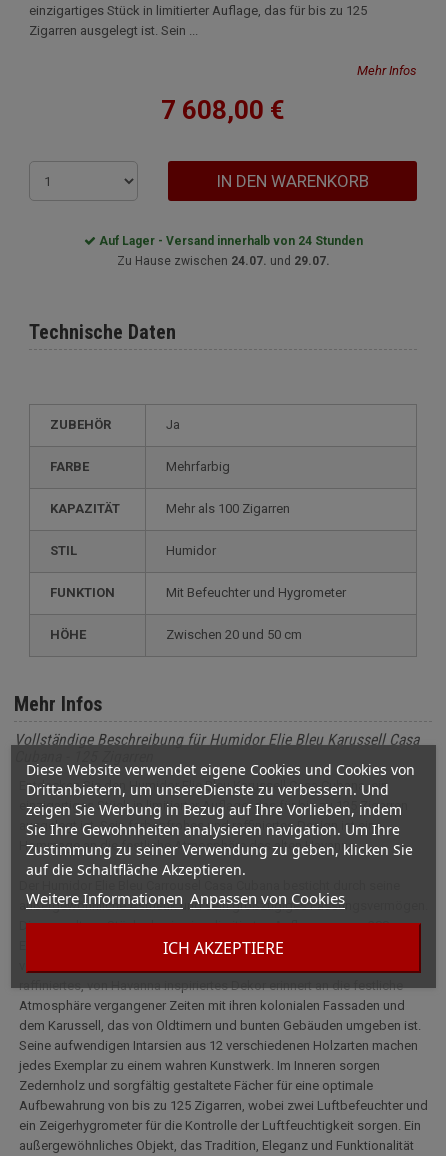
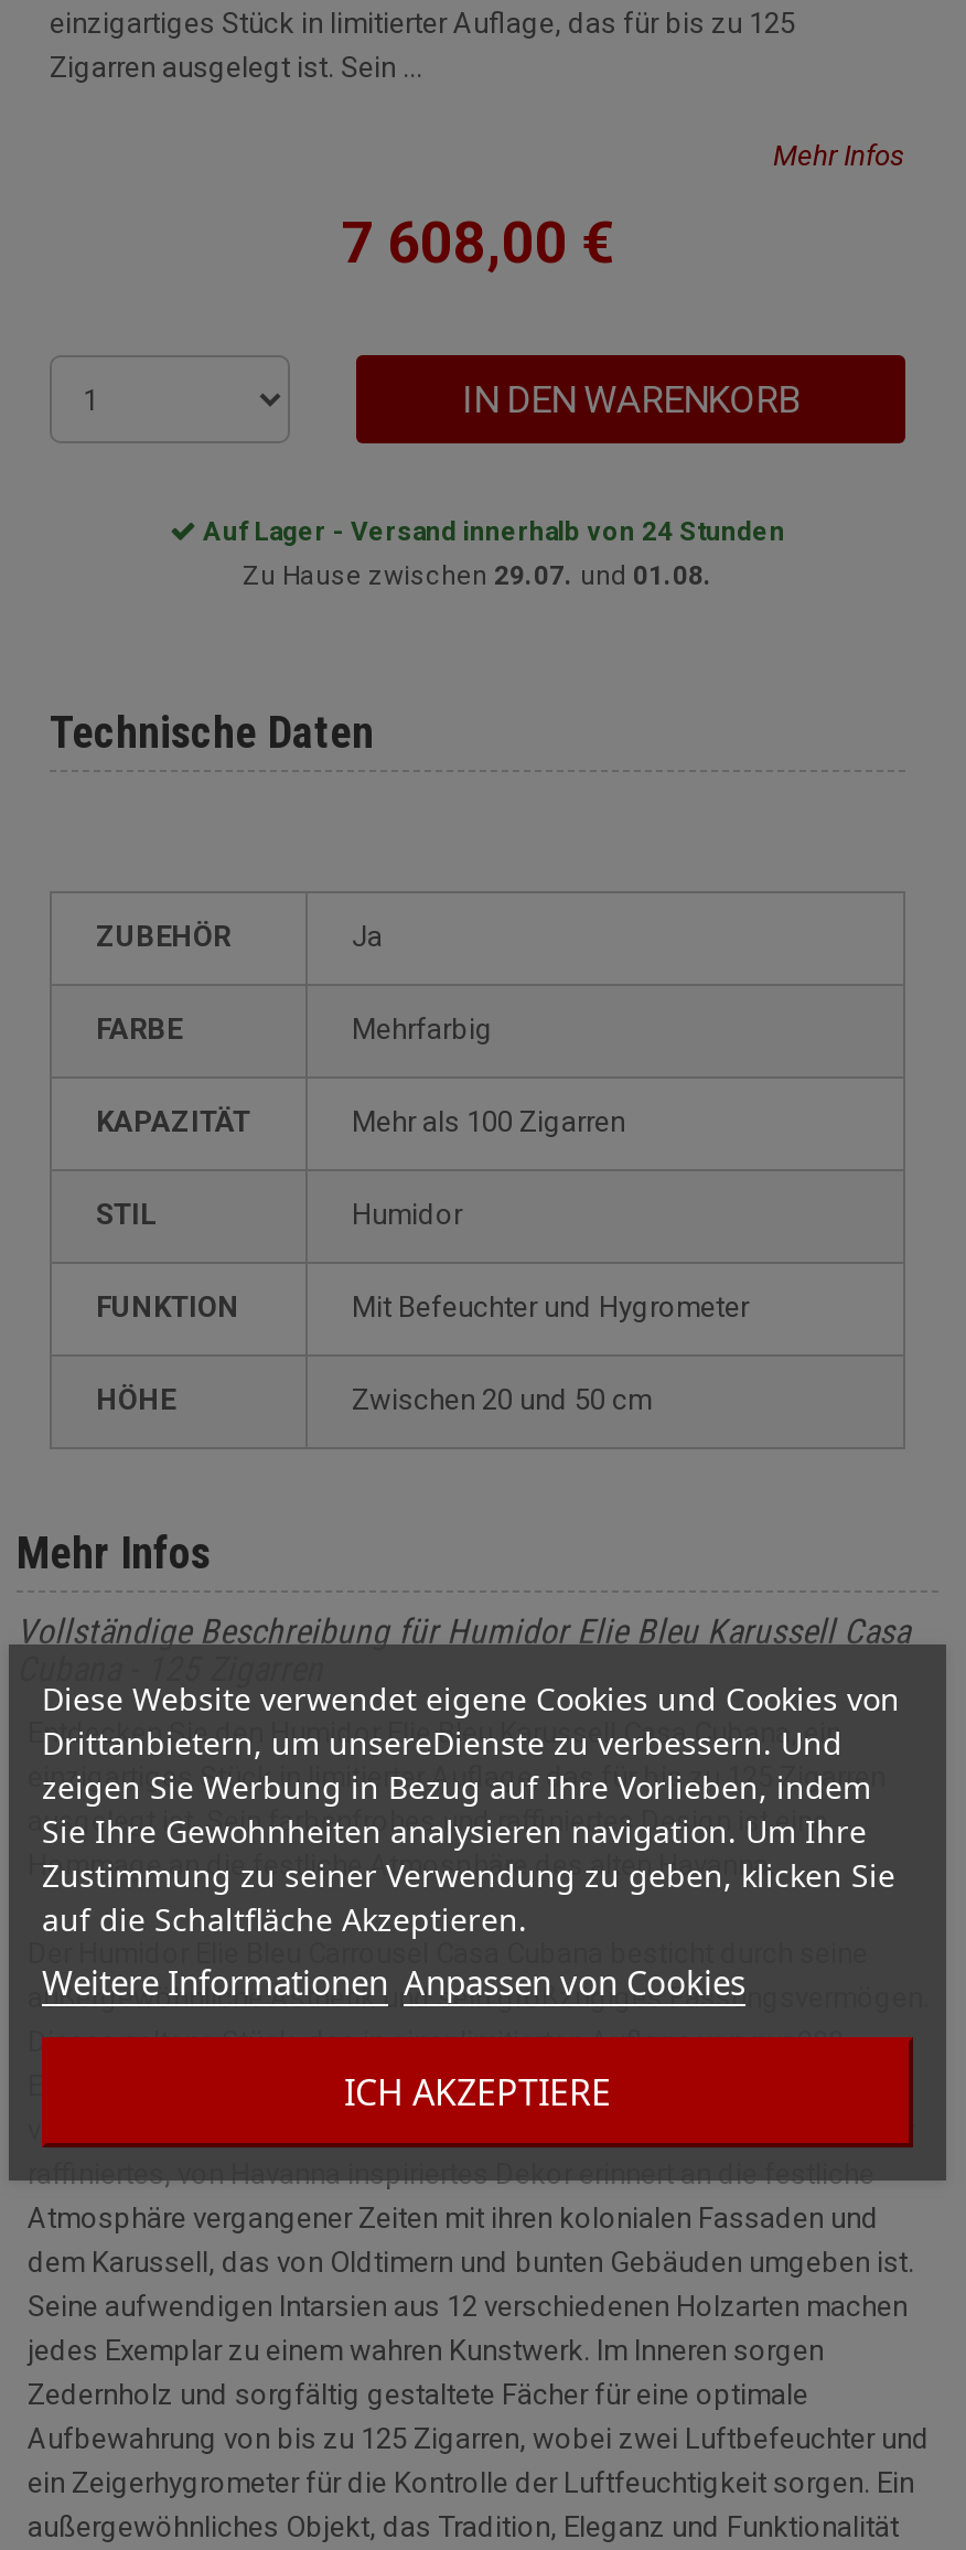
[116,254,329,268] Zu Hause zwischen 24.07. und 29.07. -> [243,560,712,591] Zu Hause zwischen 29.07. und 01.08.

